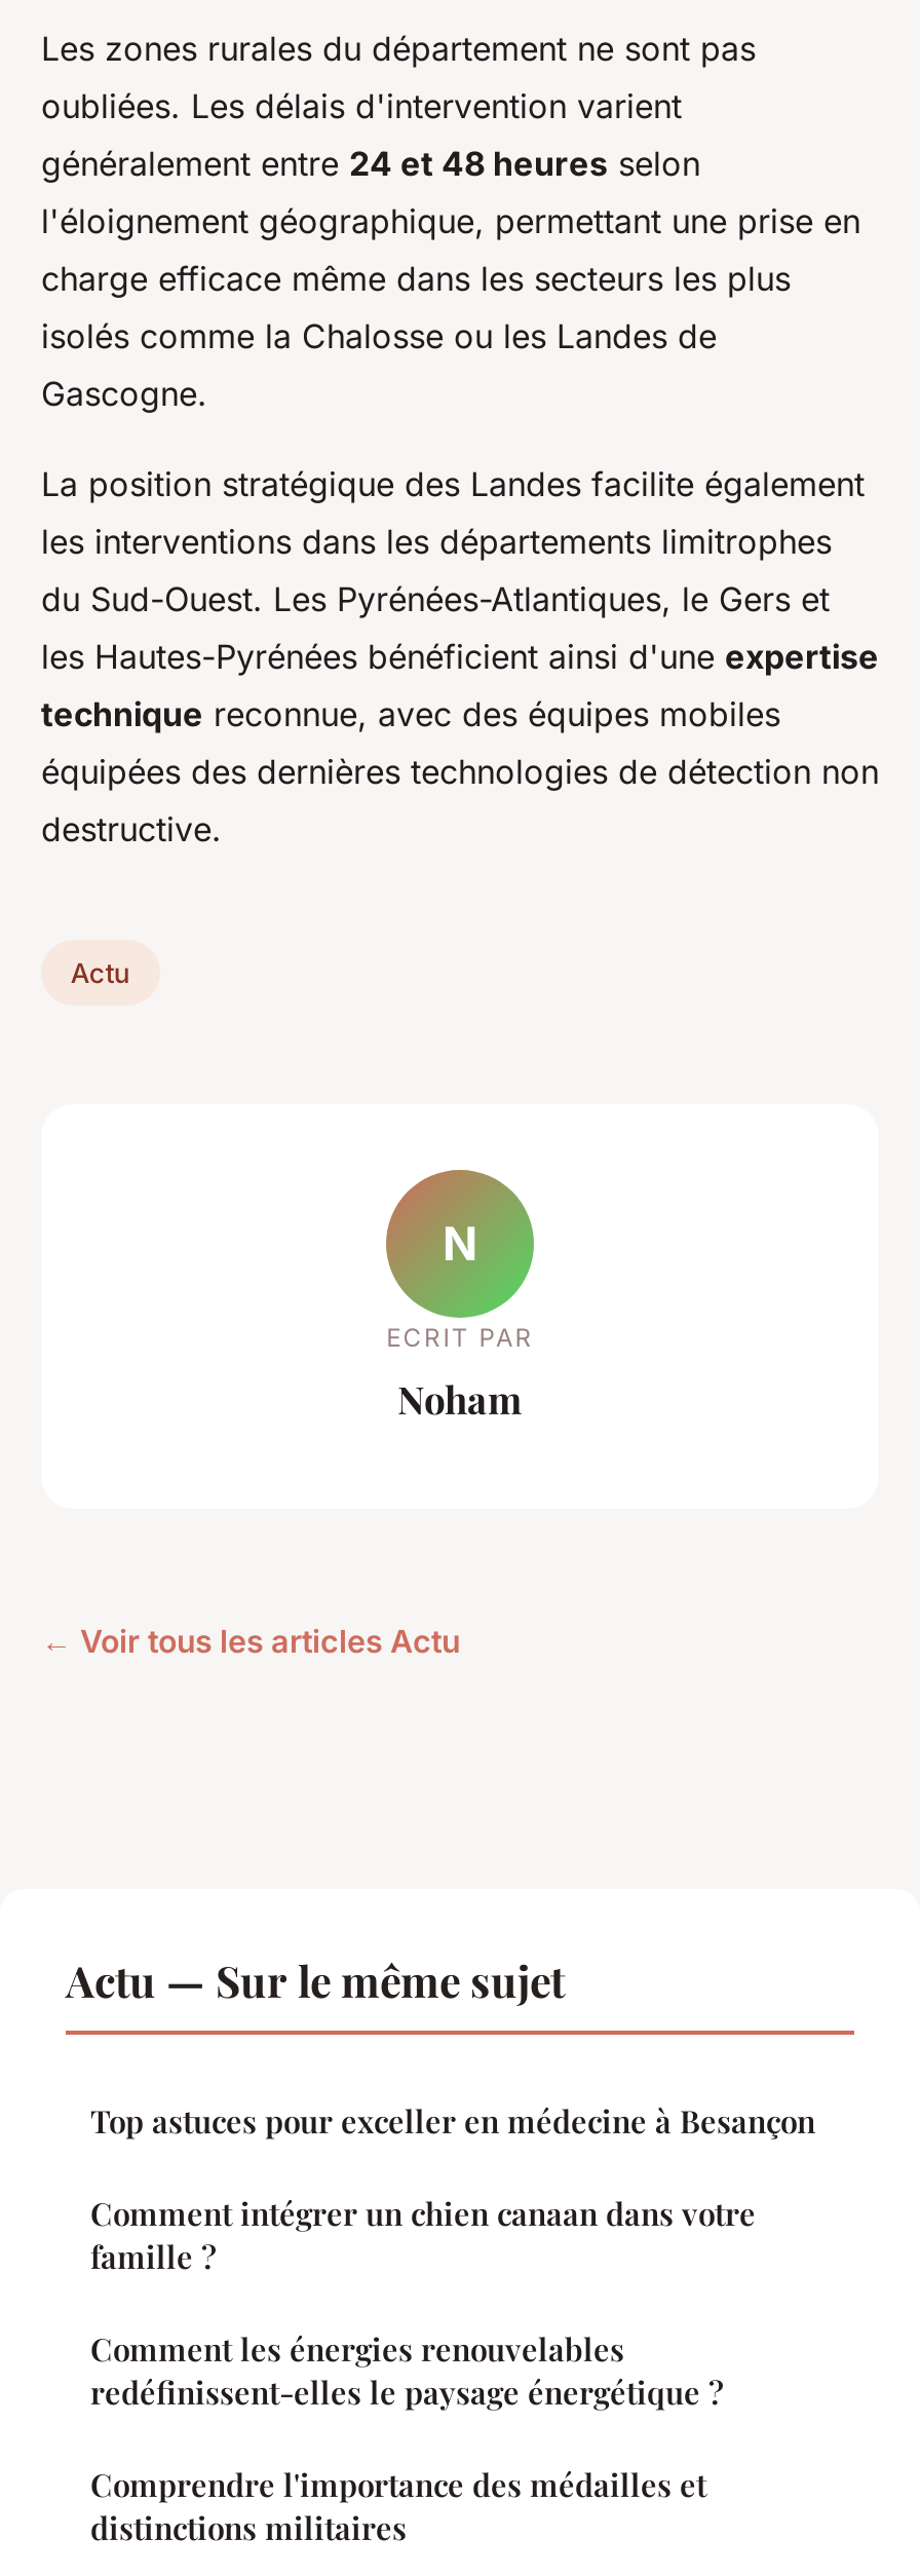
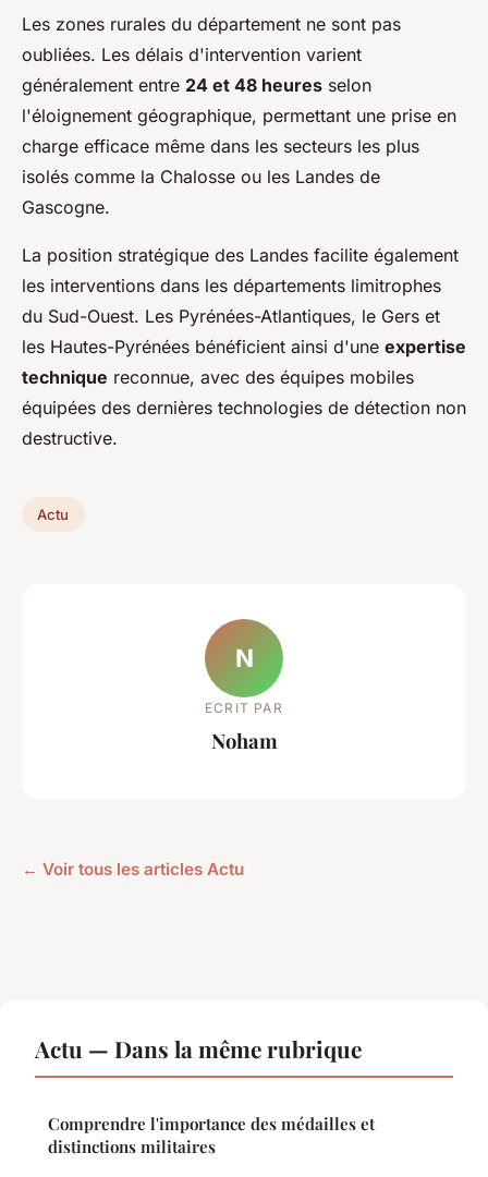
[66,1951,815,2413] Actu — Sur le même sujet | Top astuces pour exceller en médecine à Besançon | Comment intégrer un chien canaan dans votre | famille ? | Comment les énergies renouvelables | redéfinissent-elles le paysage énergétique ? -> [35,1033,362,1064] Actu — Dans la même rubrique

